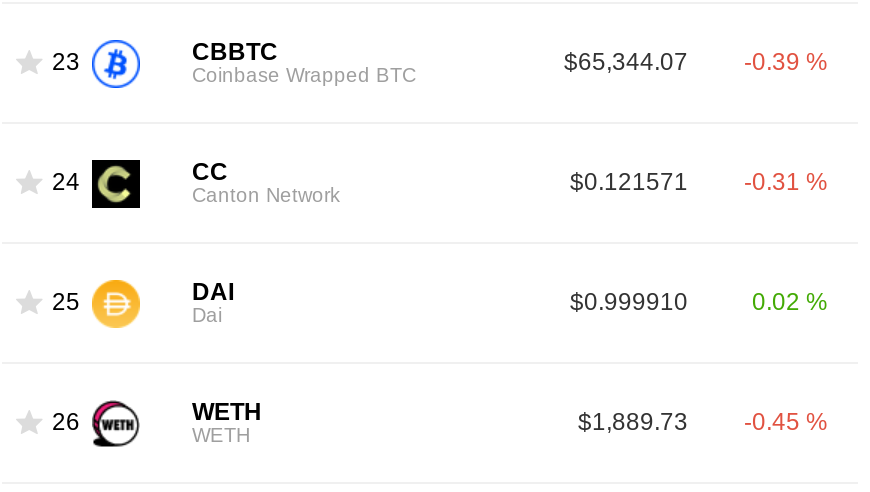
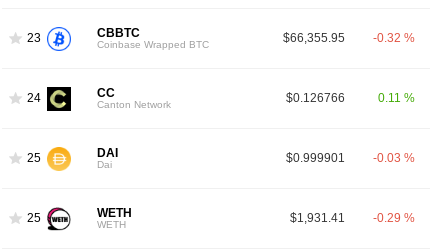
[564,49,688,77] $65,344.07 -> [283,31,345,45] $66,355.95
[744,49,828,77] -0.39 % -> [373,31,415,45] -0.32 %
[570,169,688,197] $0.121571 -> [286,91,345,105] $0.126766
[744,169,828,197] -0.31 % -> [378,91,415,105] 0.11 %
[570,289,688,317] $0.999910 -> [286,151,345,165] $0.999901
[752,289,828,317] 0.02 % -> [373,151,415,165] -0.03 %
[52,409,80,437] 26 -> [27,211,41,225] 25
[578,409,688,437] $1,889.73 -> [290,211,345,225] $1,931.41
[744,409,828,437] -0.45 % -> [373,211,415,225] -0.29 %

